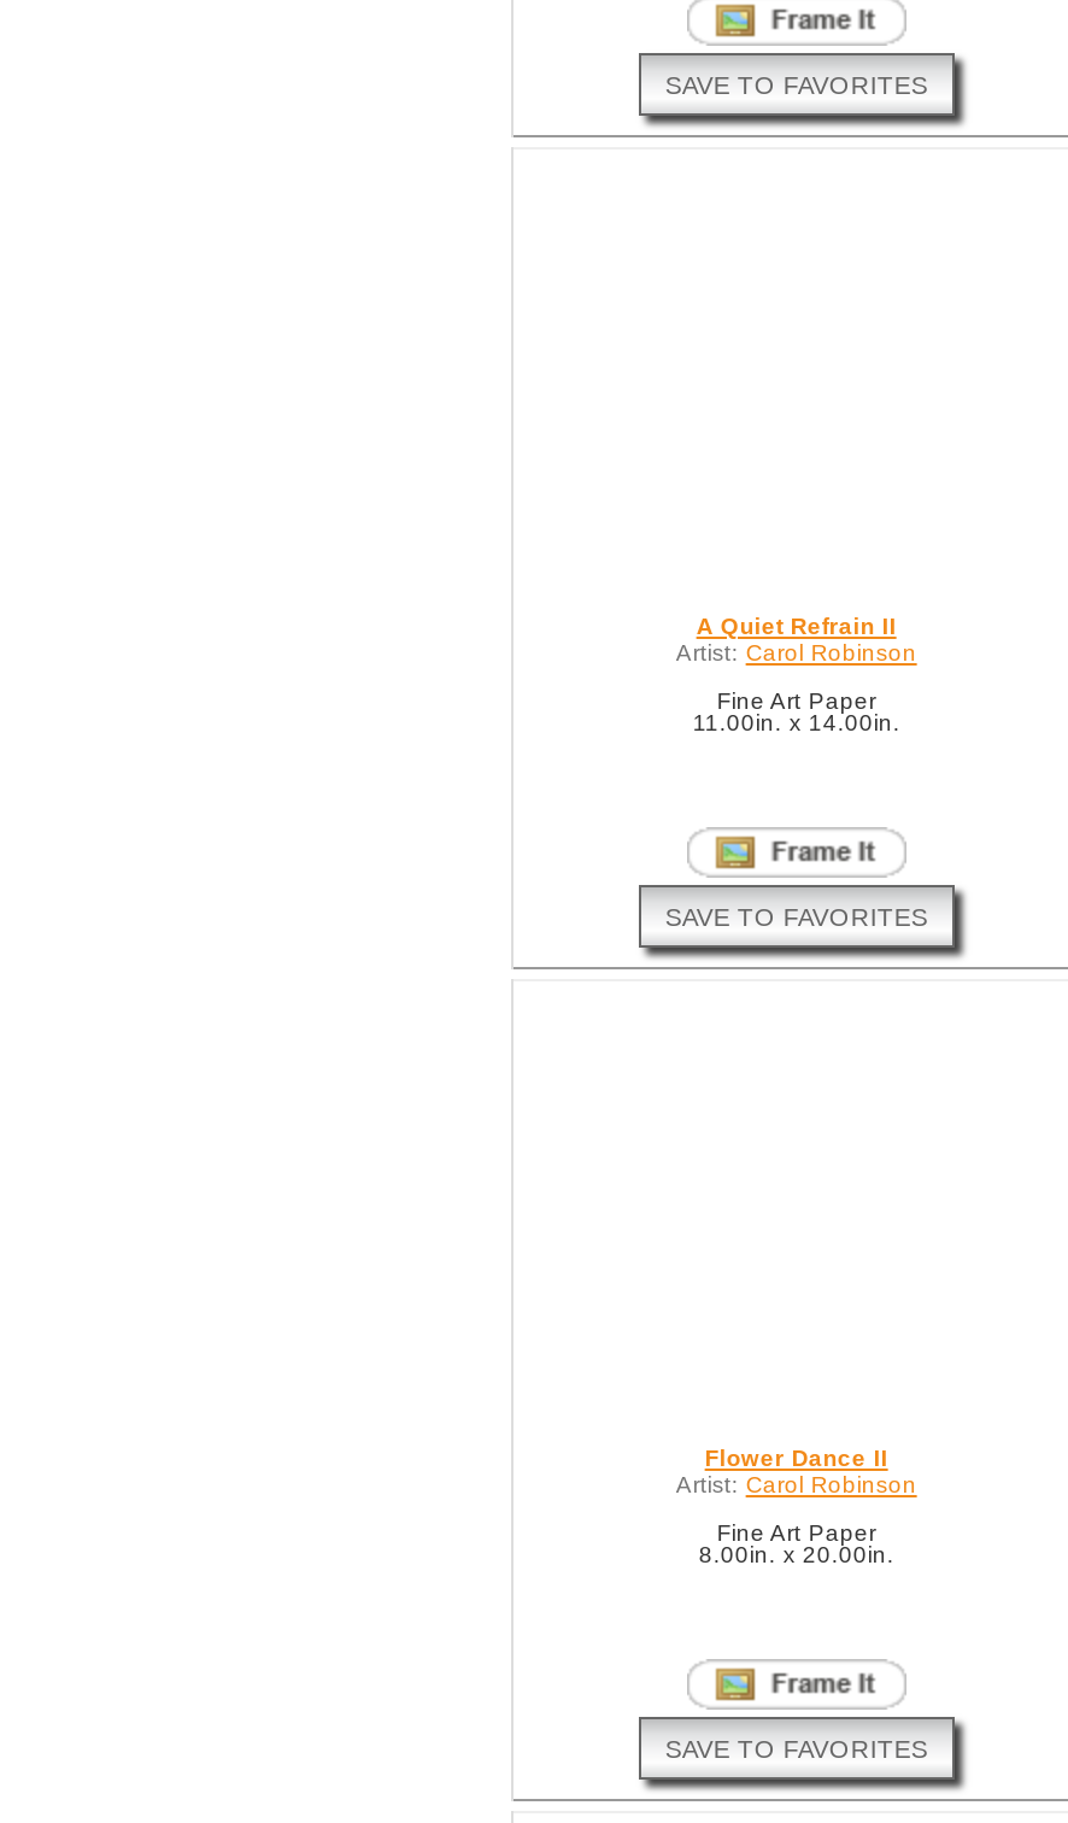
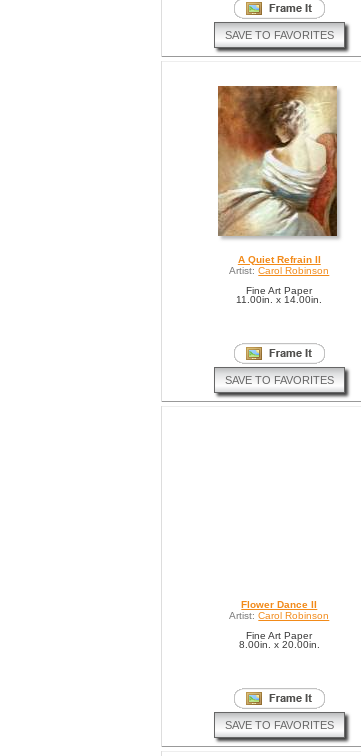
none -> [217,85,341,240] [image]

